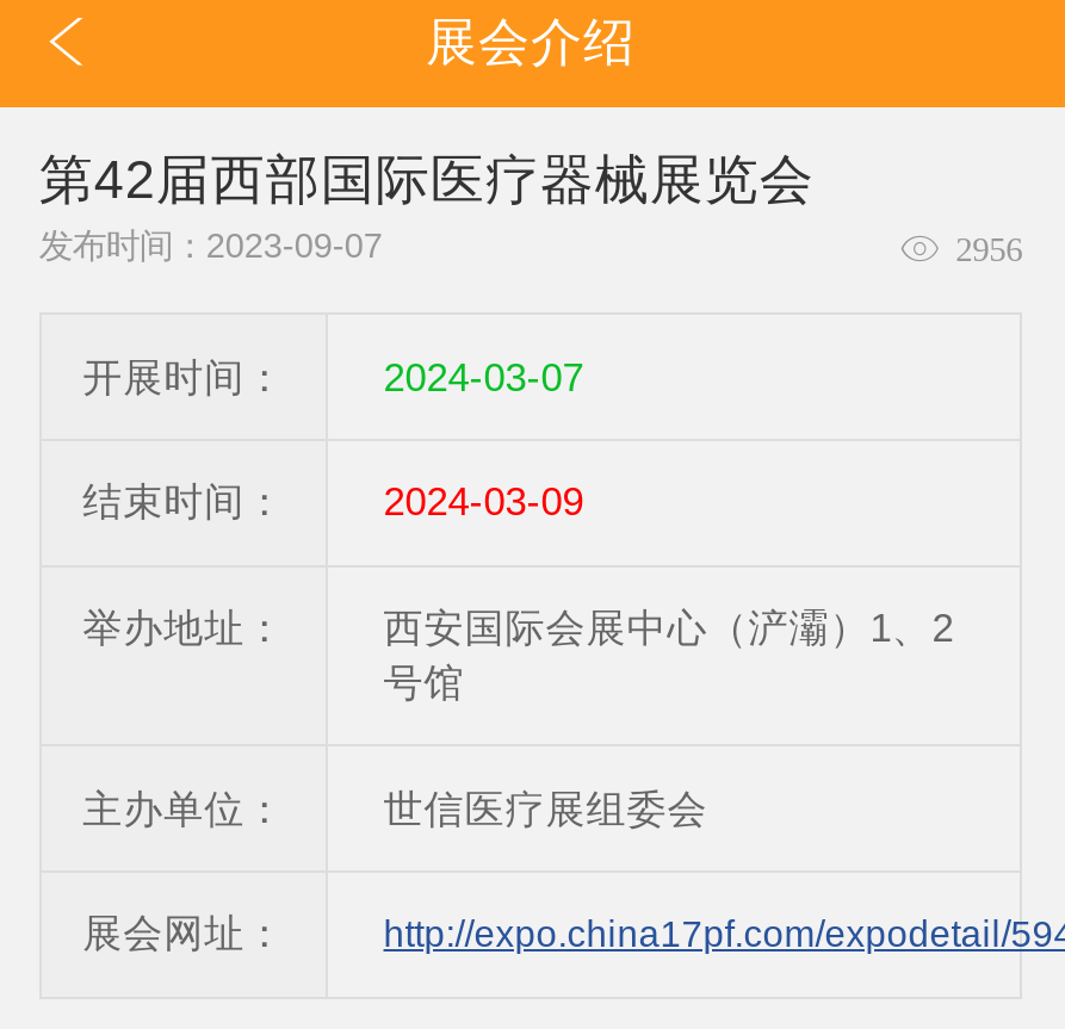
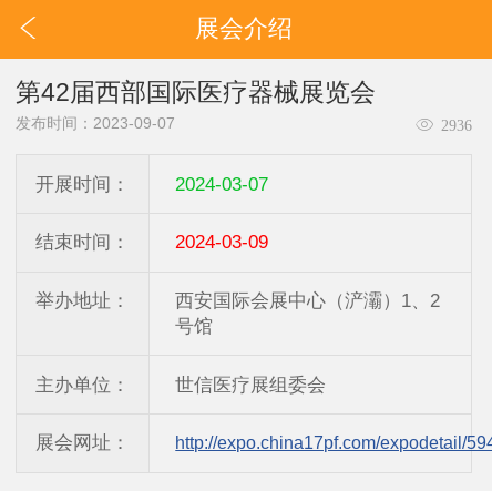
[956,231,1022,267] 2956 -> [441,116,472,133] 2936

